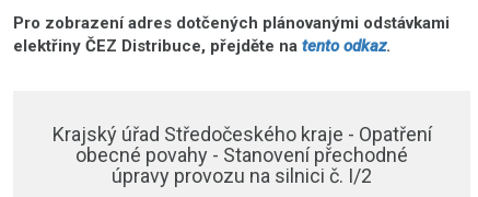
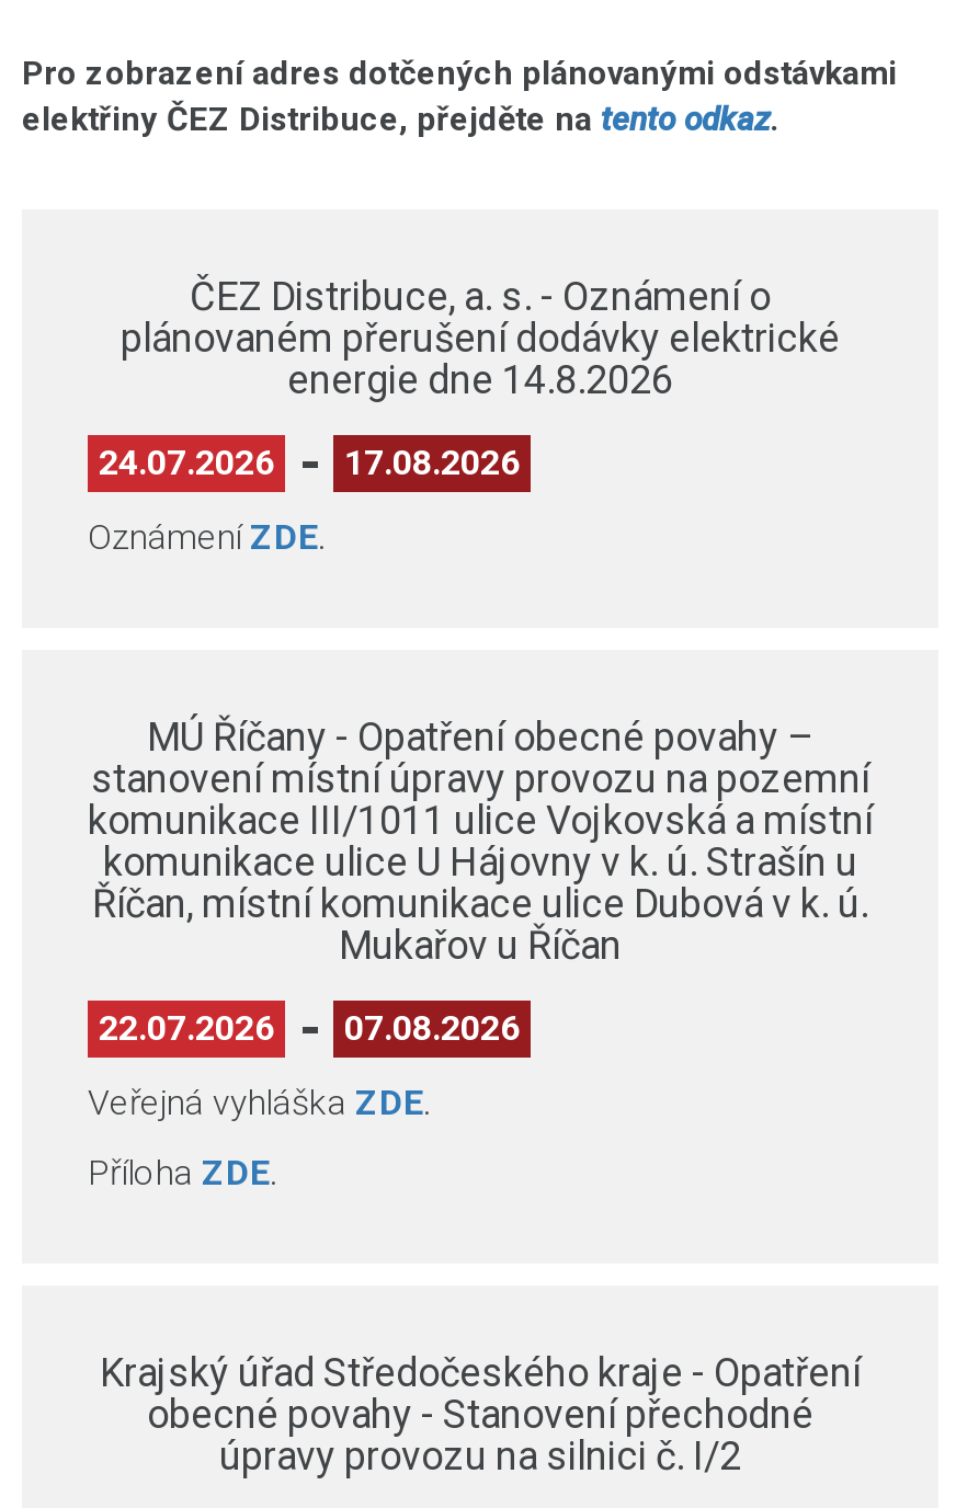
none -> [88,273,840,558] ČEZ Distribuce, a. s. - Oznámení o | plánovaném přerušení dodávky elektrické | energie dne 14.8.2026 | 24.07.2026 | 17.08.2026 | Oznámení ZDE.
none -> [88,713,873,1193] MÚ Říčany - Opatření obecné povahy – | stanovení místní úpravy provozu na pozemní | komunikace III/1011 ulice Vojkovská a místní | komunikace ulice U Hájovny v k. ú. Strašín u | Říčan, místní komunikace ulice Dubová v k. ú. | Mukařov u Říčan | 22.07.2026 | 07.08.2026 | Veřejná vyhláška ZDE. | Příloha ZDE.

